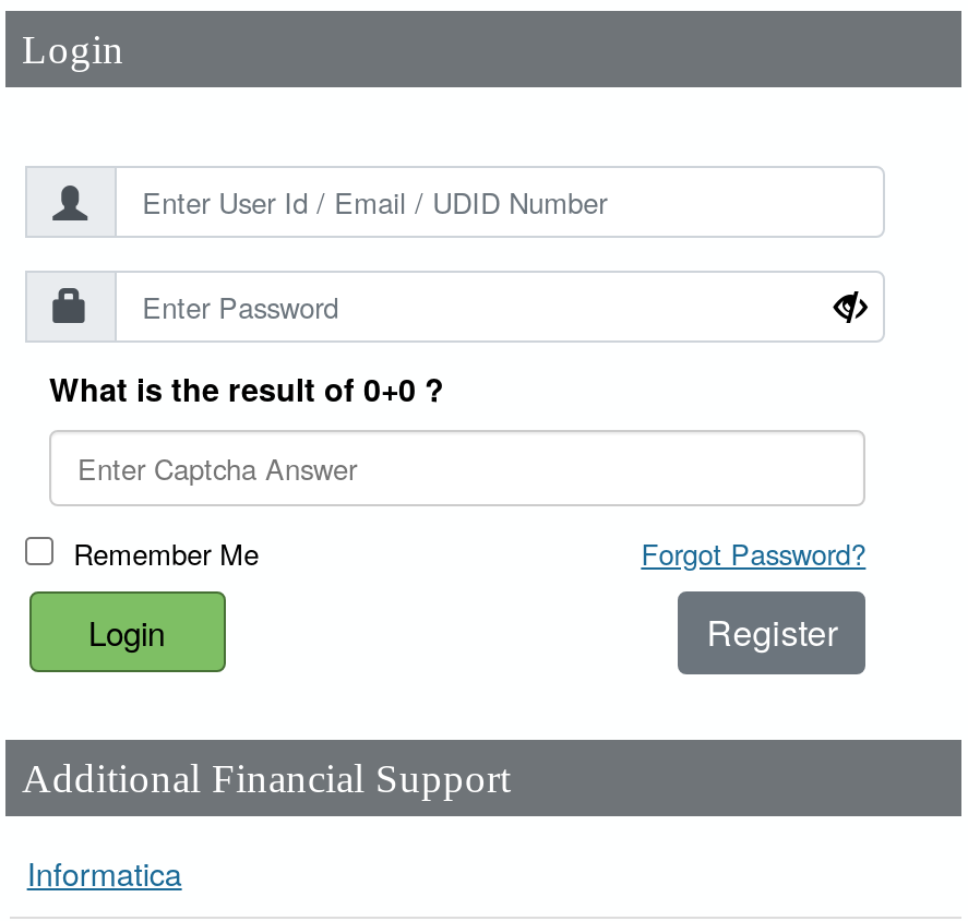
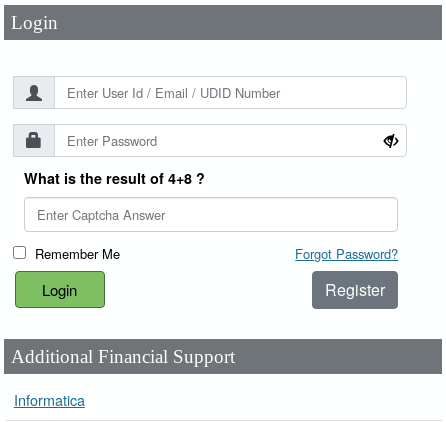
[49,367,444,411] What is the result of 0+0 ? -> [24,168,205,188] What is the result of 4+8 ?

